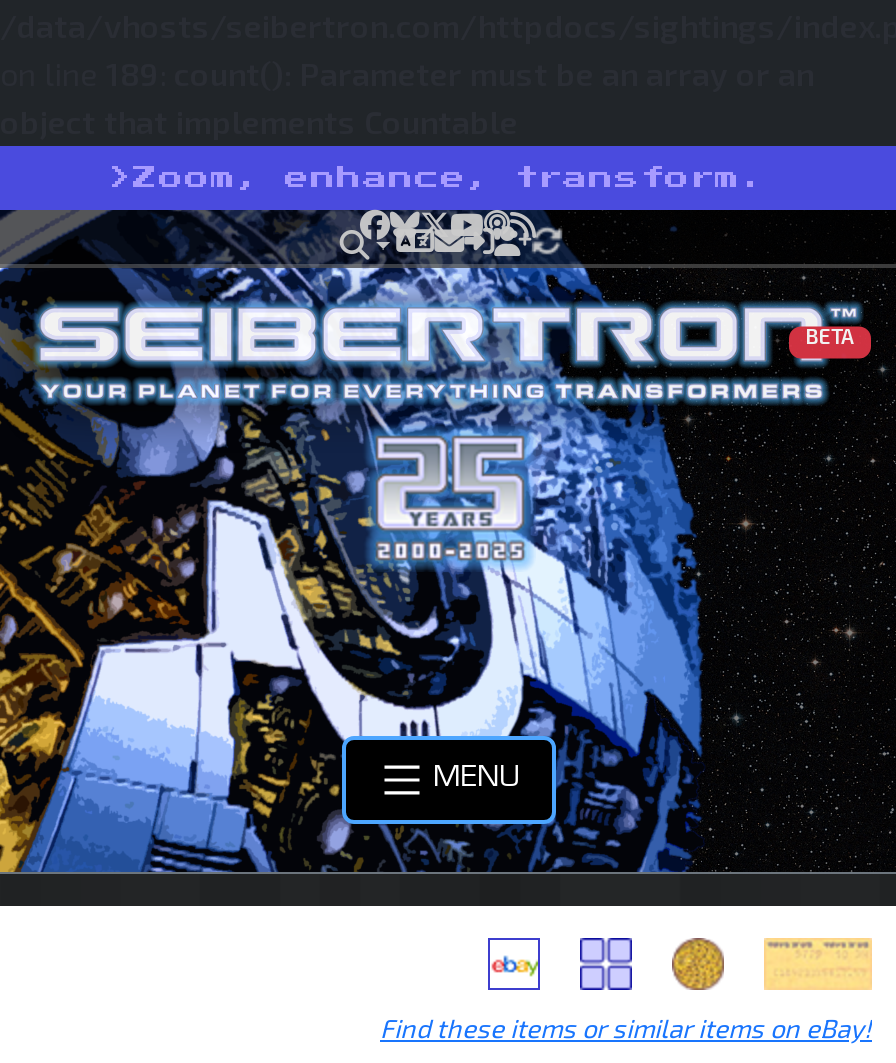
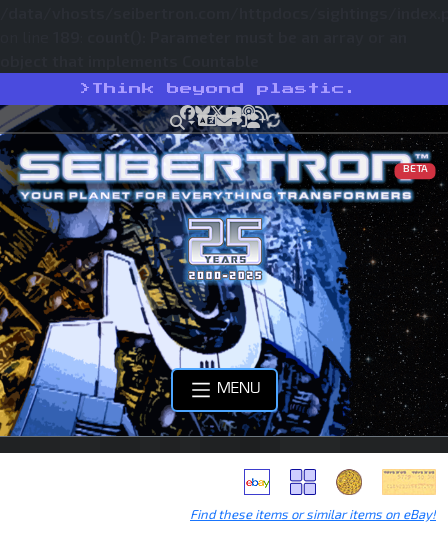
[109,166,765,190] > Zoom, enhance, transform. -> [80,83,357,95] > Think beyond plastic.

